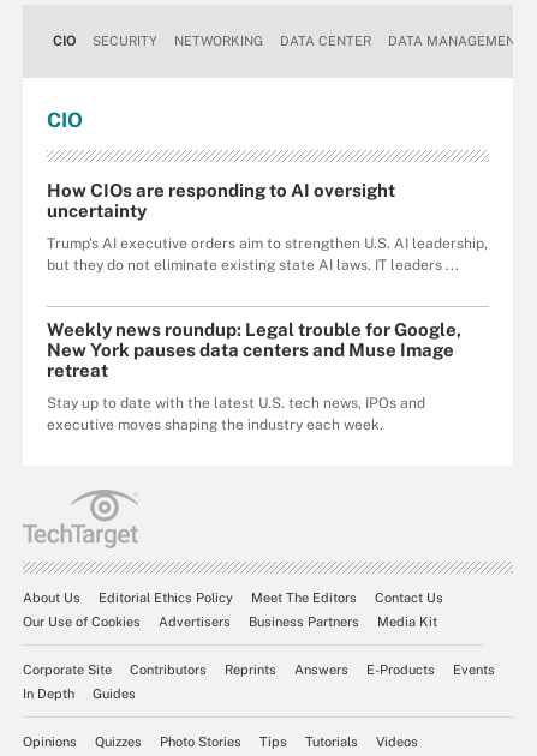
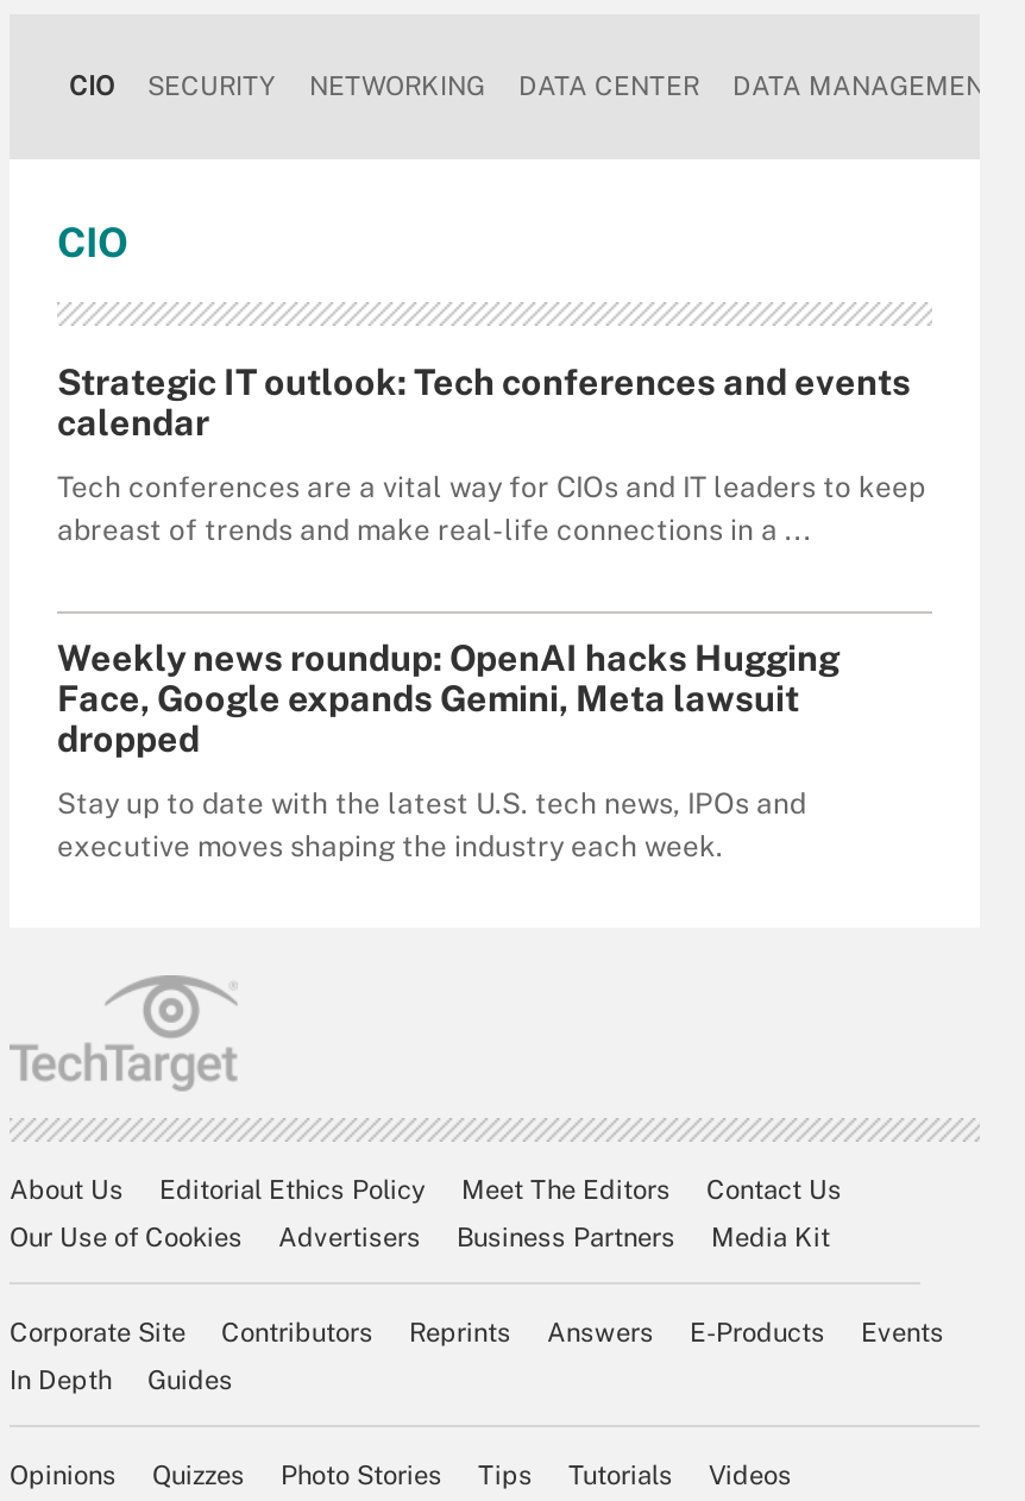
[47,180,395,221] How CIOs are responding to AI oversight | uncertainty -> [57,363,911,443] Strategic IT outlook: Tech conferences and events | calendar
[47,236,488,274] Trump's AI executive orders aim to strengthen U.S. AI leadership, | but they do not eliminate existing state AI laws. IT leaders ... -> [57,472,925,548] Tech conferences are a vital way for CIOs and IT leaders to keep | abreast of trends and make real-life connections in a ...
[47,320,461,381] Weekly news roundup: Legal trouble for Google, | New York pauses data centers and Muse Image | retreat -> [57,638,840,760] Weekly news roundup: OpenAI hacks Hugging | Face, Google expands Gemini, Meta lawsuit | dropped

